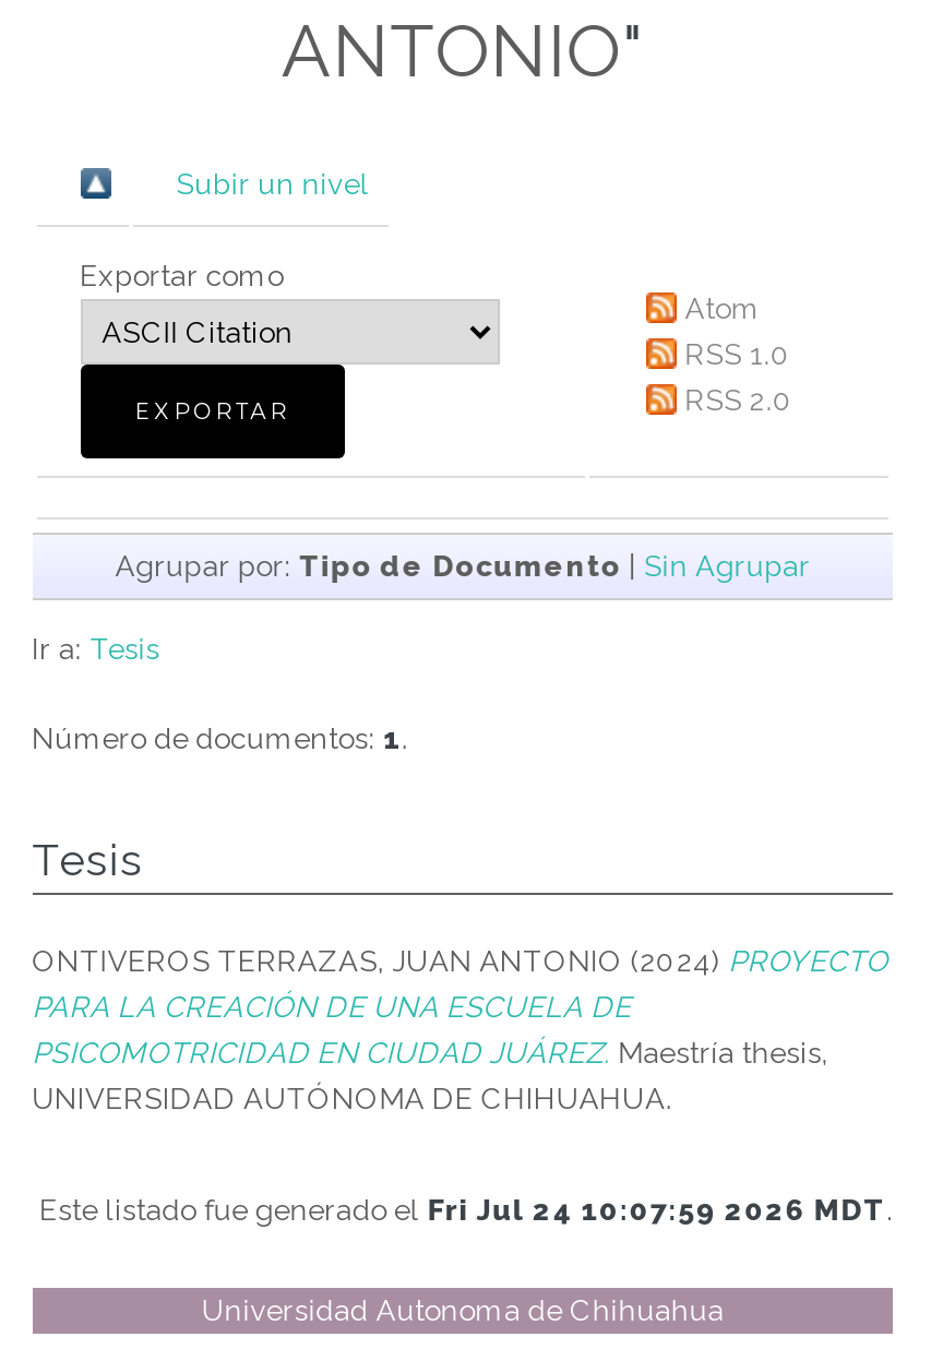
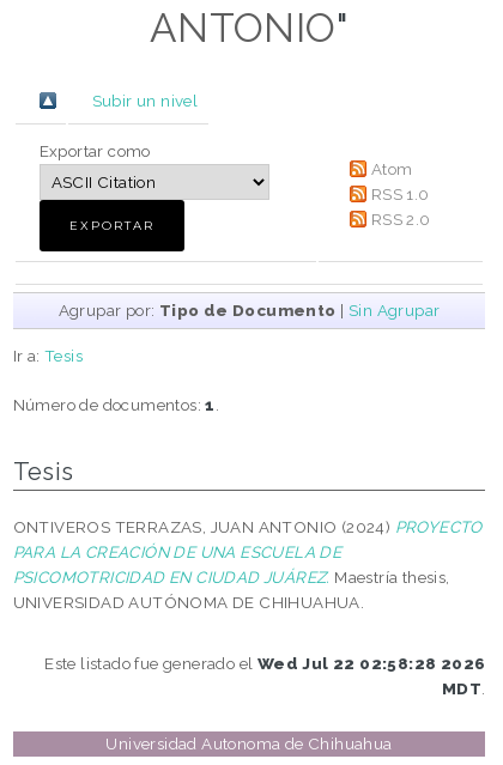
[40,1191,893,1226] Este listado fue generado el Fri Jul 24 10:07:59 2026 MDT. -> [44,653,485,698] Este listado fue generado el Wed Jul 22 02:58:28 2026 | MDT.

